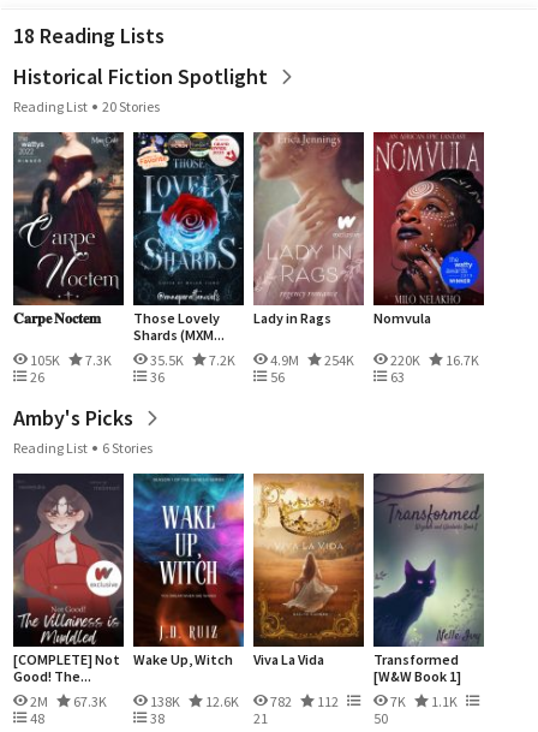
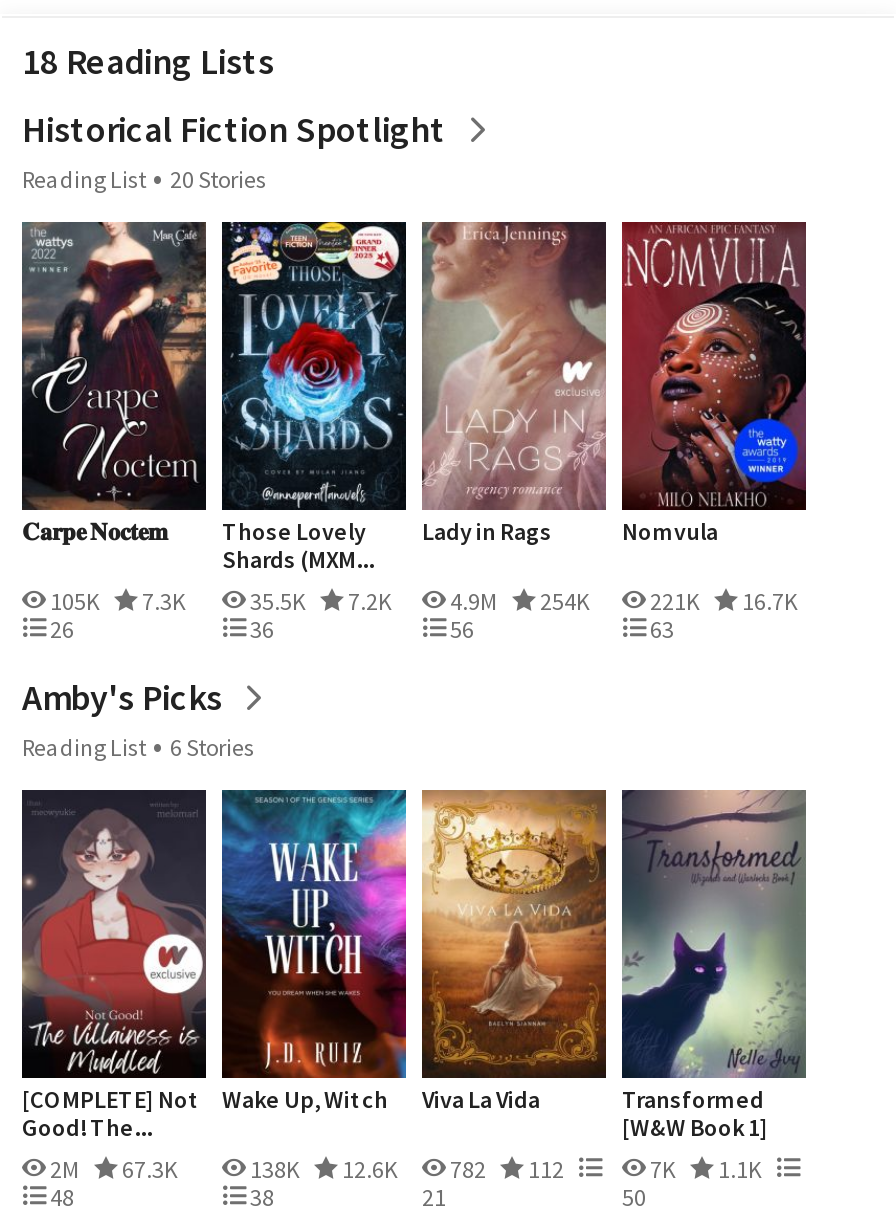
[28,351,479,369] 105K 7.3K 35.5K 7.2K 4.9M 254K 220K 16.7K -> [46,586,798,616] 105K 7.3K 35.5K 7.2K 4.9M 254K 221K 16.7K

